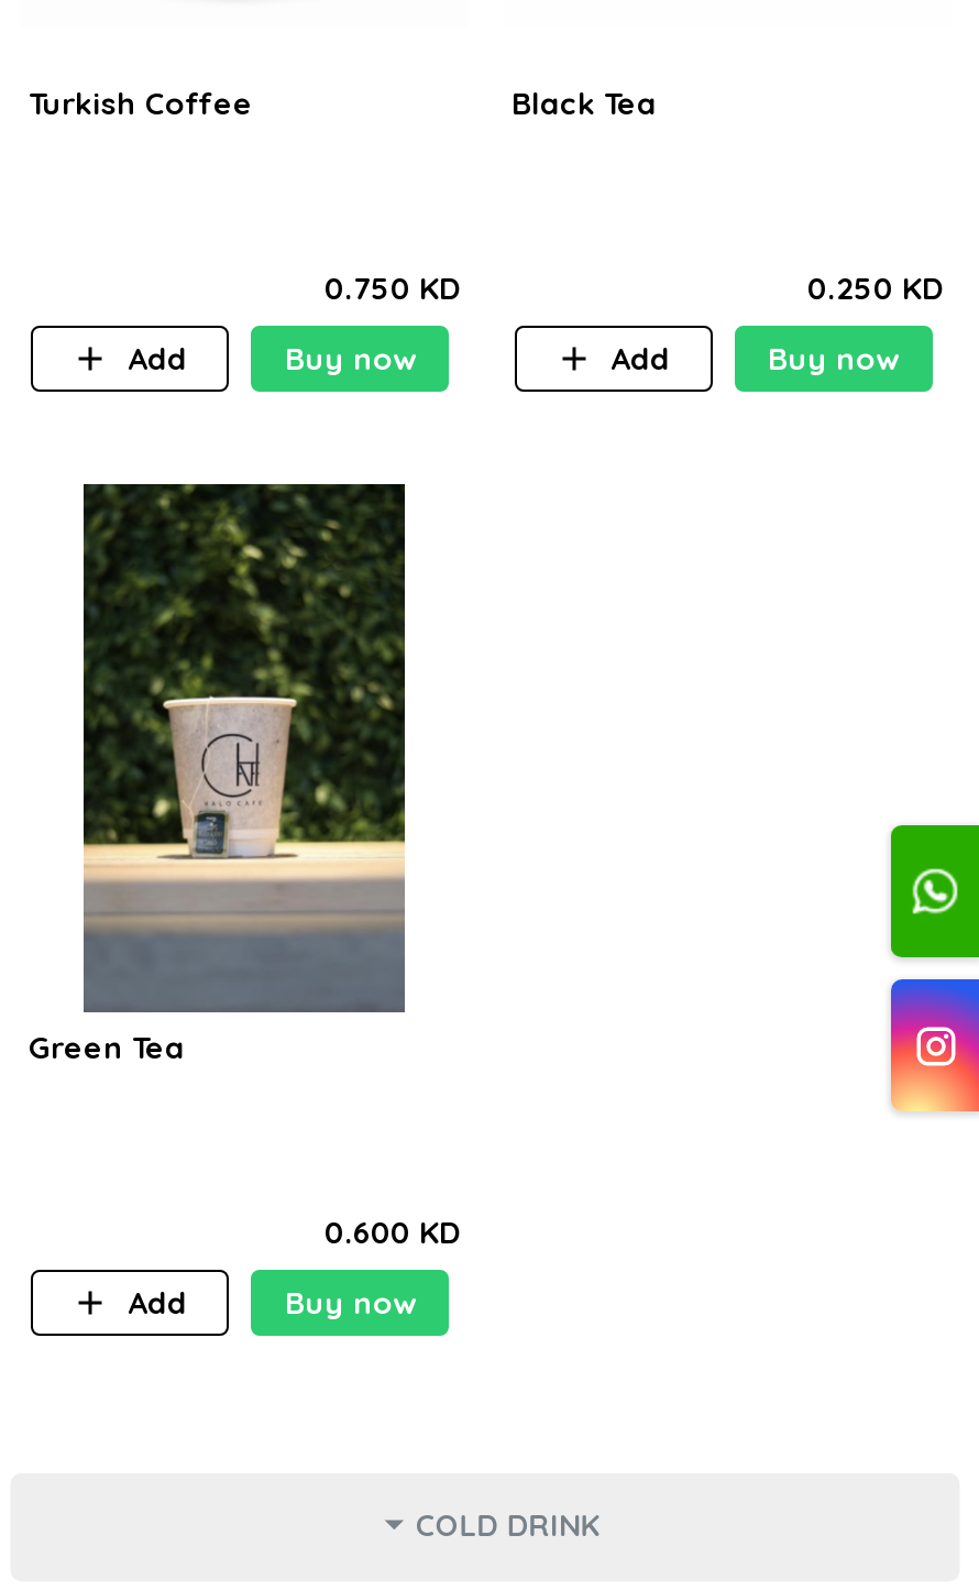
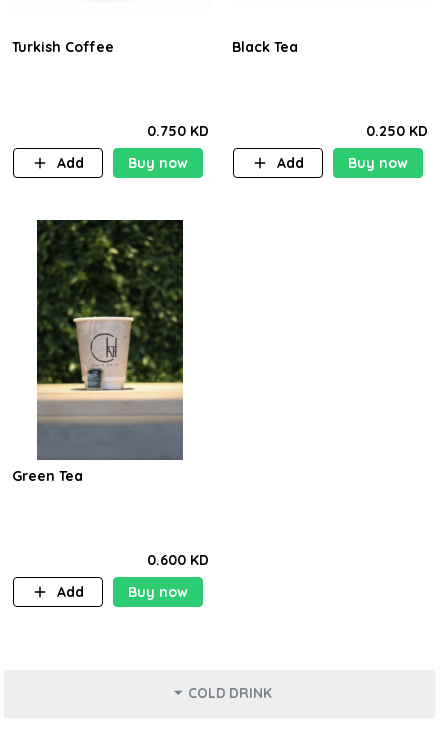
[889,823,972,962] [image] -> none
[889,977,972,1116] [image] -> none

